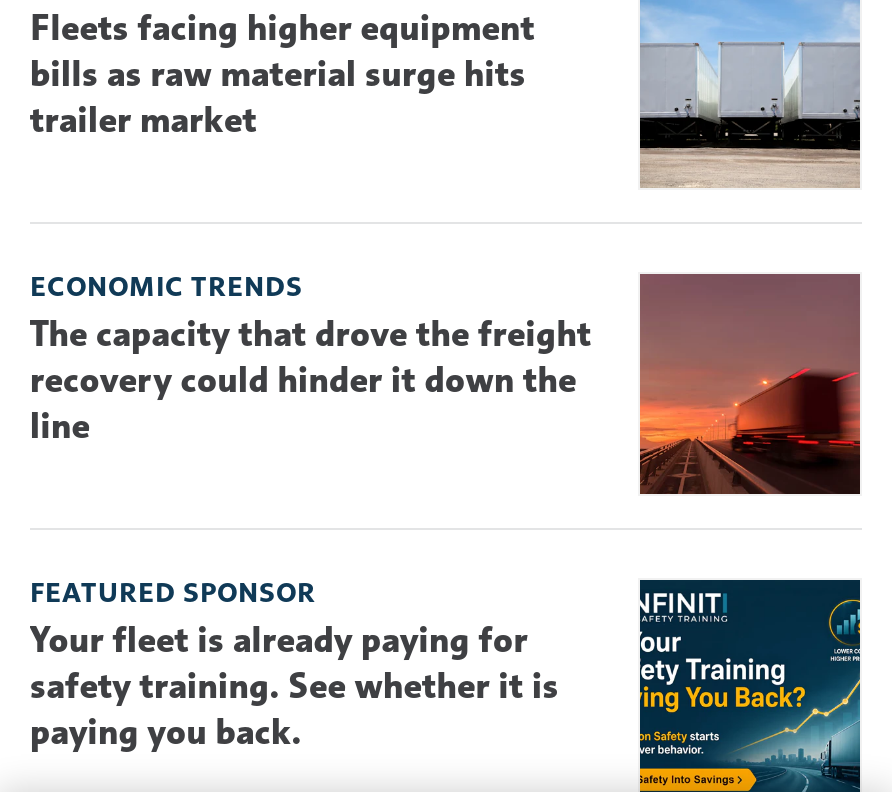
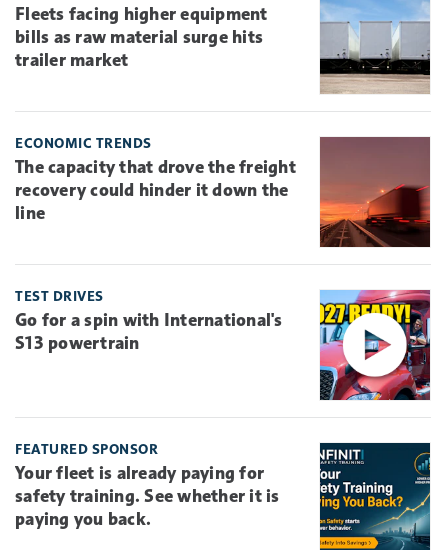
none -> [15,287,431,401] [image] | TEST DRIVES | Go for a spin with International's | S13 powertrain

